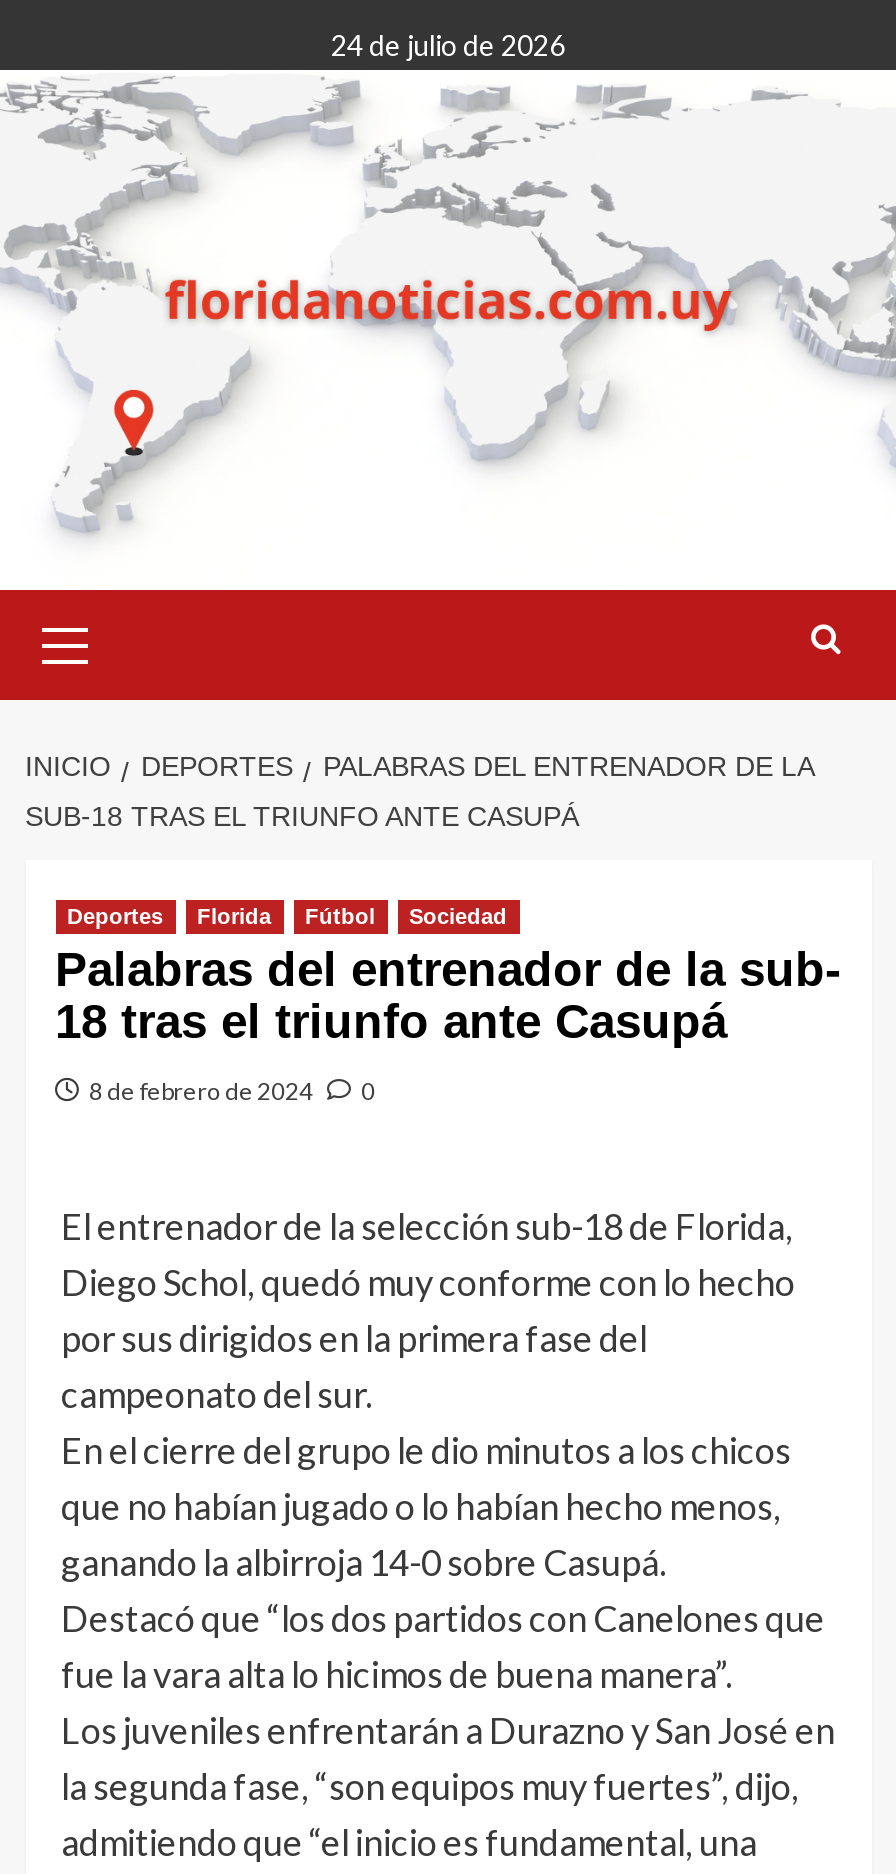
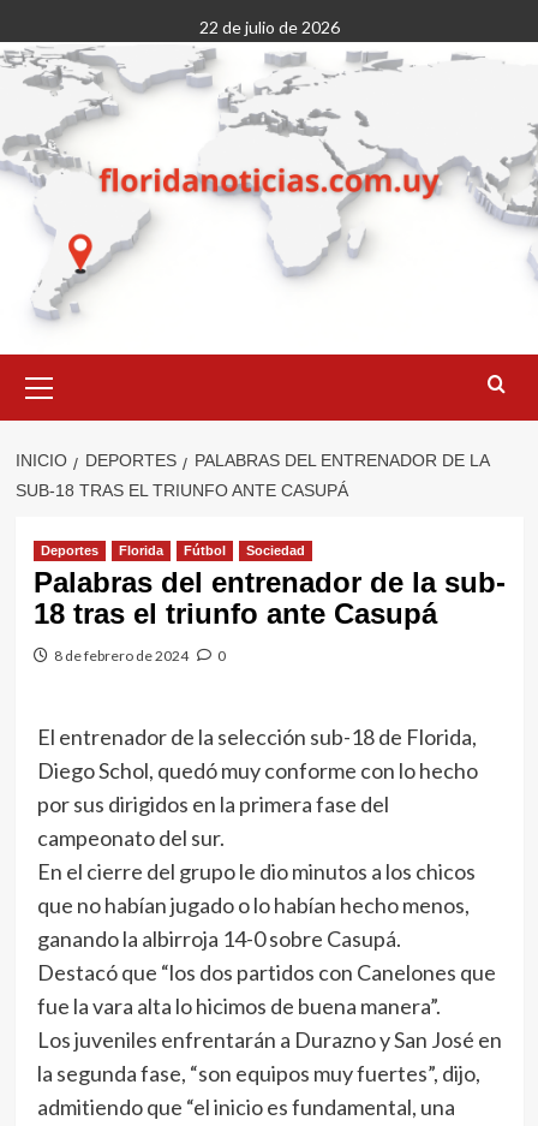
[331,28,565,62] 24 de julio de 2026 -> [199,17,339,37] 22 de julio de 2026

